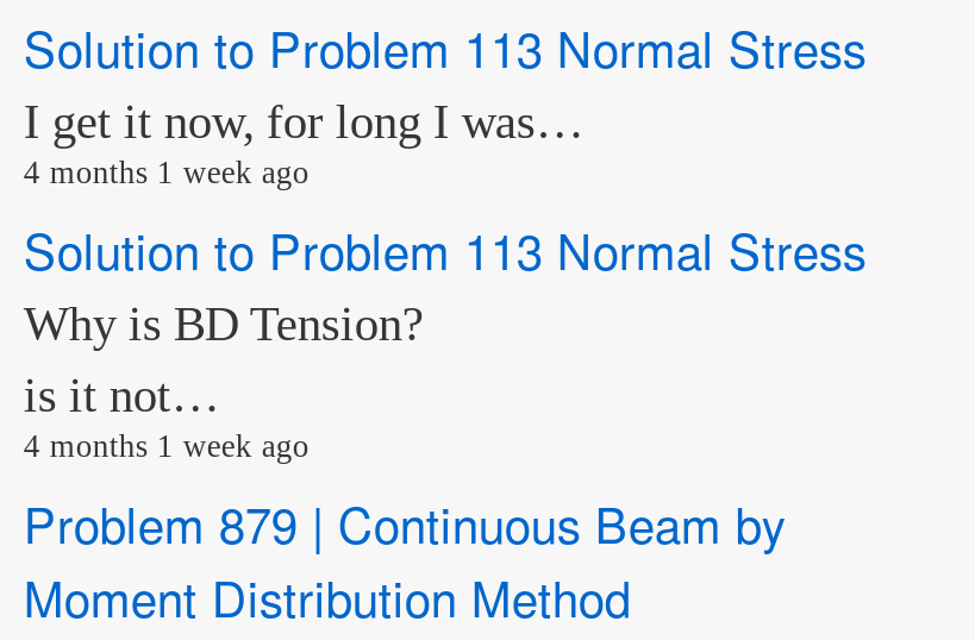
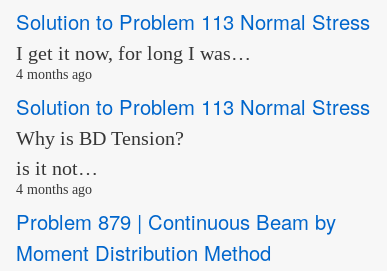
[23,154,309,190] 4 months 1 week ago -> [16,67,92,82] 4 months ago
[23,428,309,464] 4 months 1 week ago -> [16,182,92,197] 4 months ago

